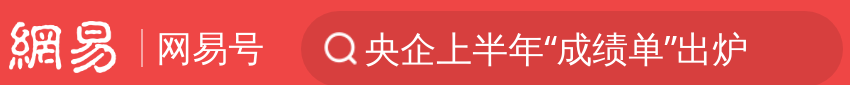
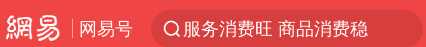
[364,23,748,71] 央企上半年“成绩单”出炉 -> [183,16,368,40] 服务消费旺 商品消费稳

